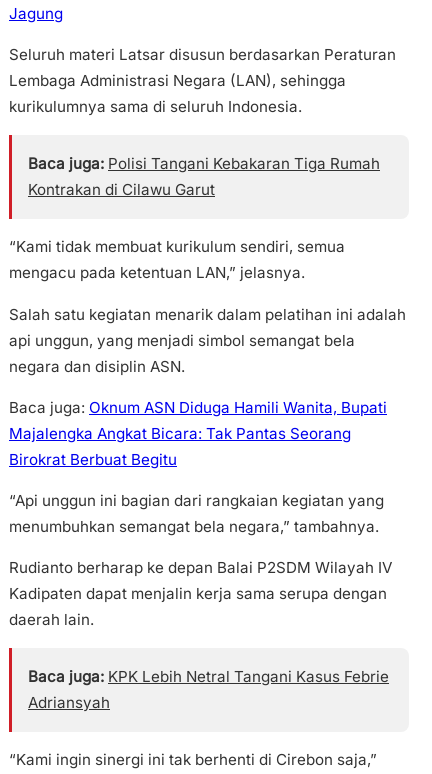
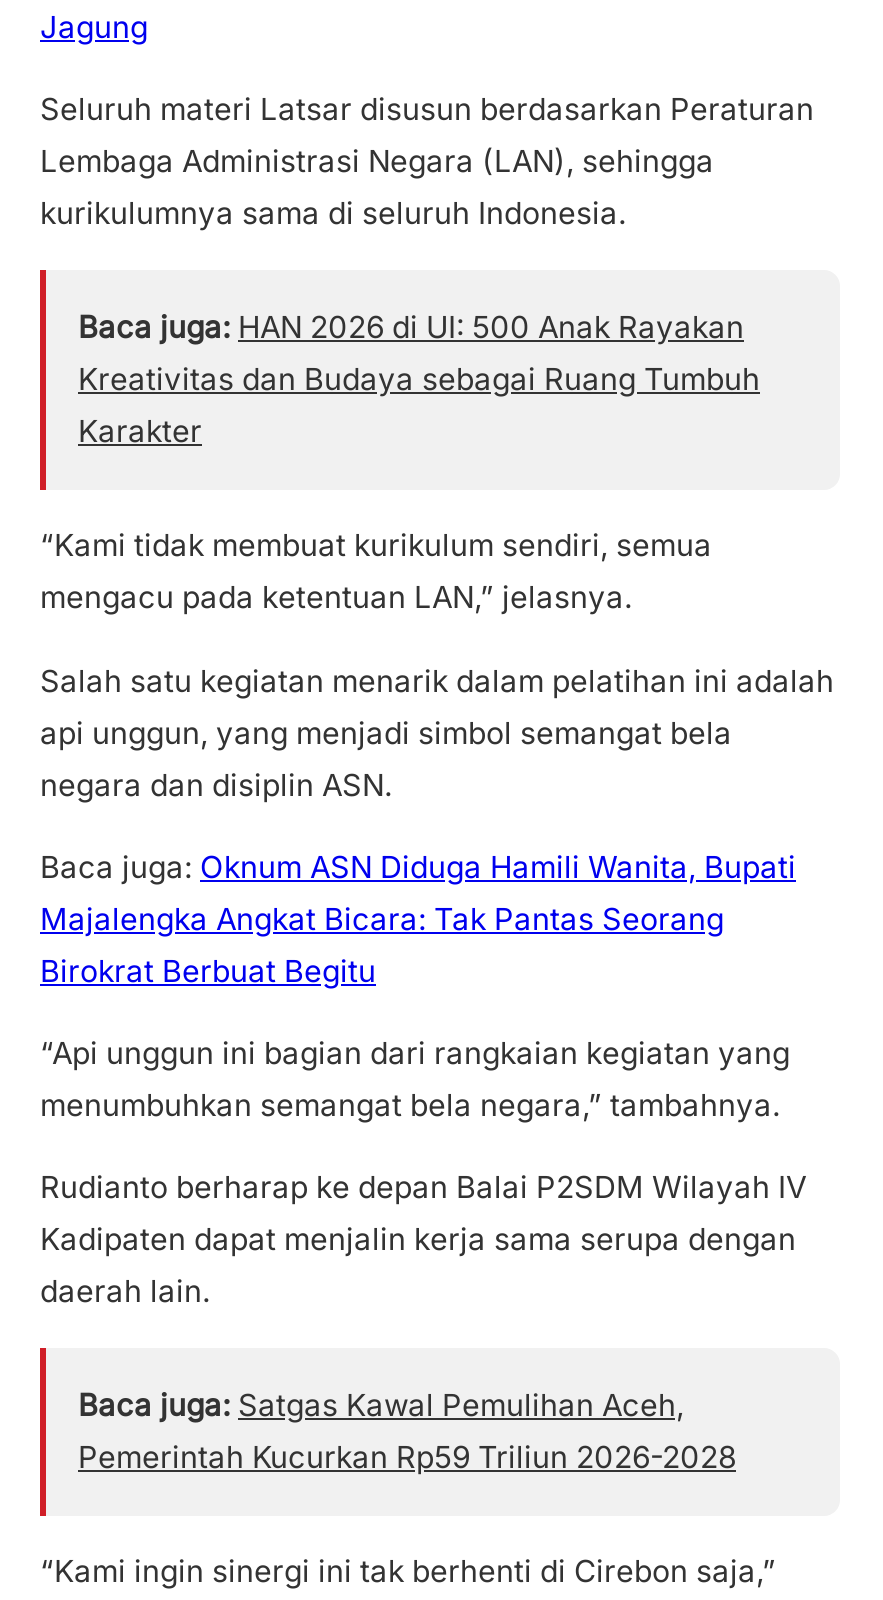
[28,154,380,199] Baca juga: Polisi Tangani Kebakaran Tiga Rumah | Kontrakan di Cilawu Garut -> [78,308,760,450] Baca juga: HAN 2026 di UI: 500 Anak Rayakan | Kreativitas dan Budaya sebagai Ruang Tumbuh | Karakter
[28,667,389,712] Baca juga: KPK Lebih Netral Tangani Kasus Febrie | Adriansyah -> [78,1386,736,1476] Baca juga: Satgas Kawal Pemulihan Aceh, | Pemerintah Kucurkan Rp59 Triliun 2026-2028

